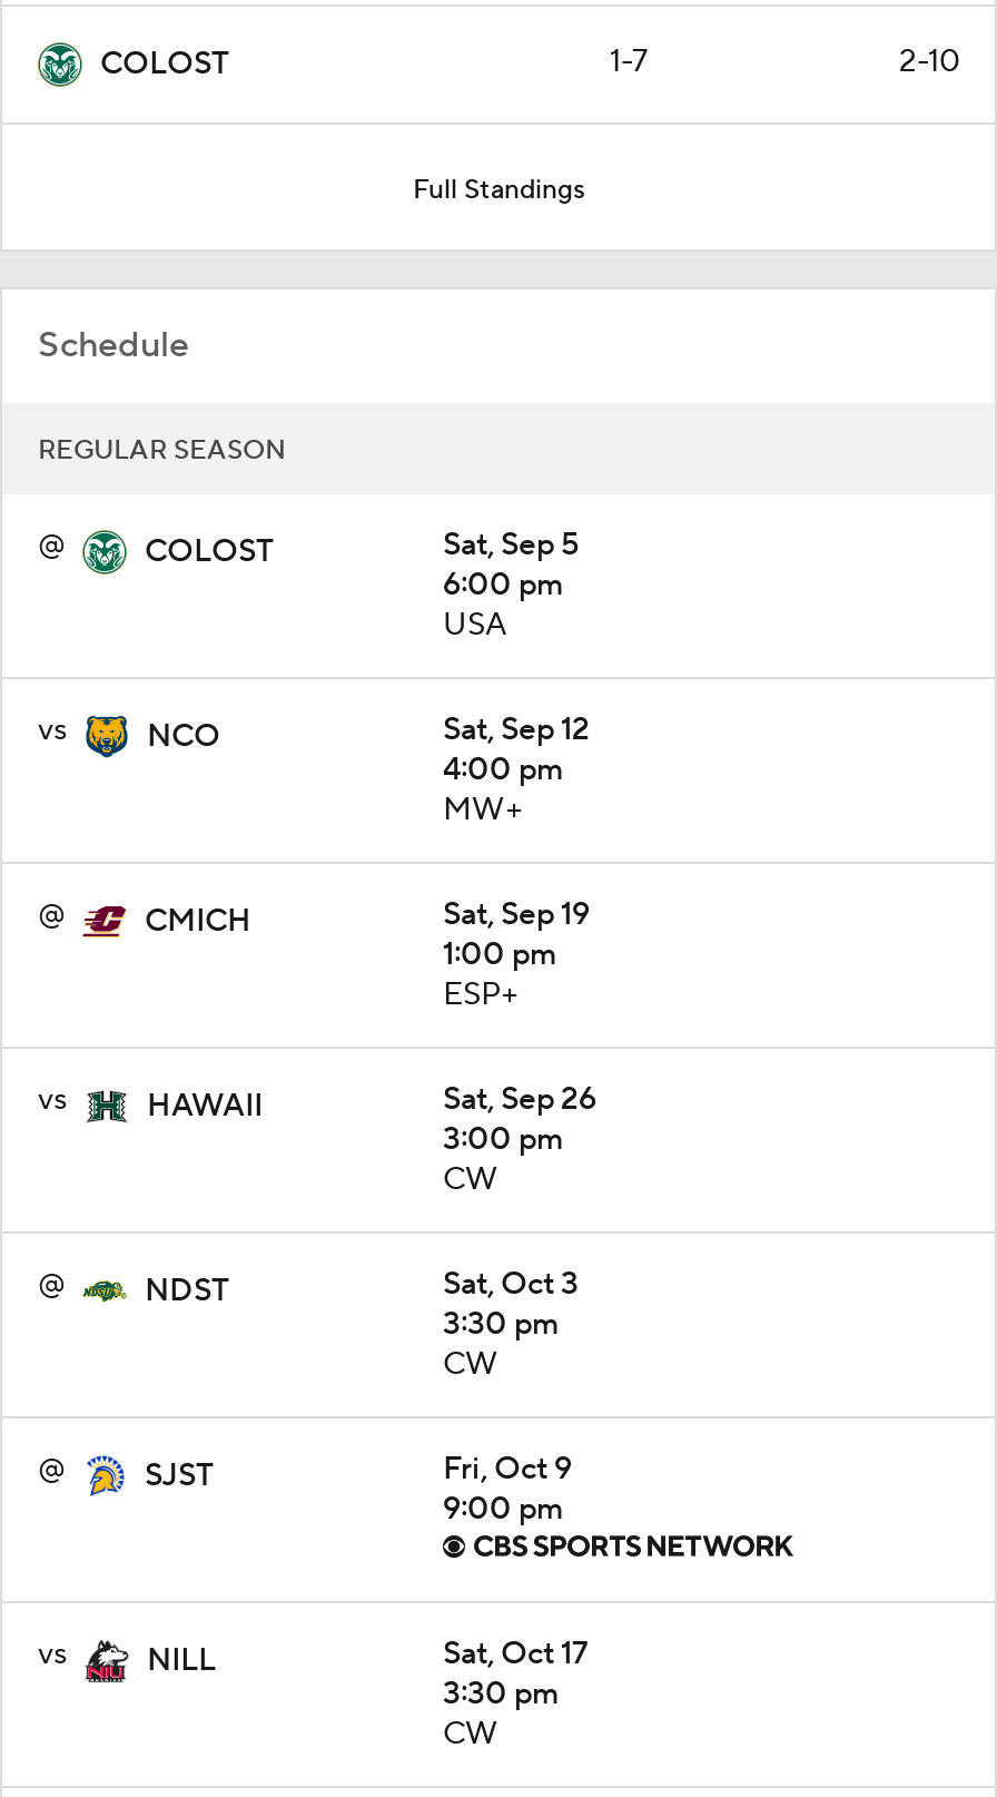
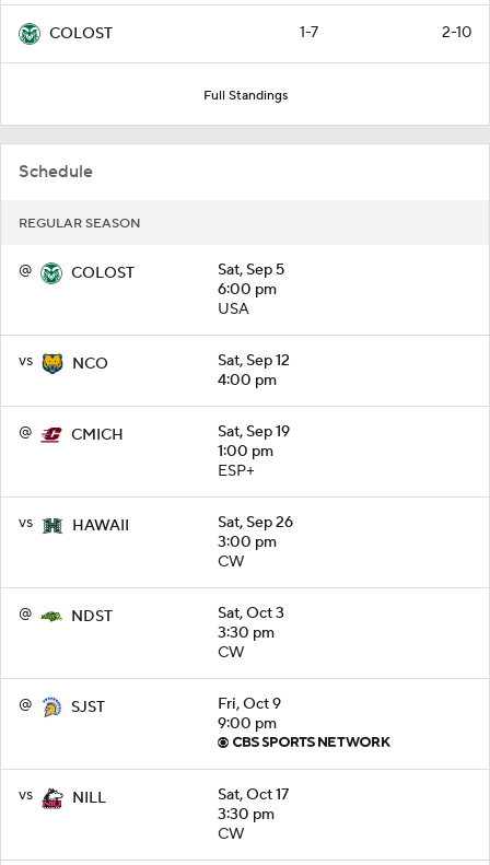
[443,789,523,829] MW+ -> none

